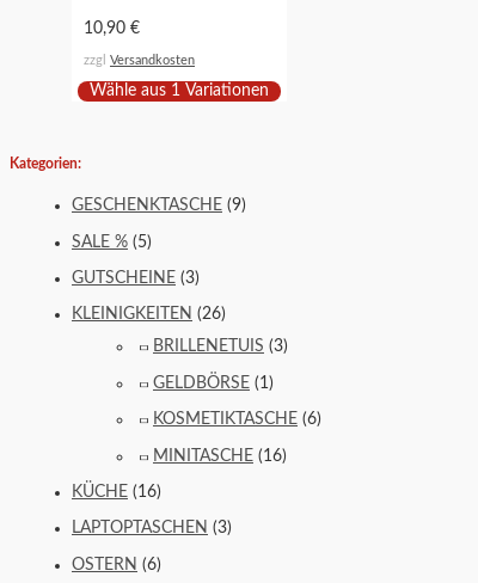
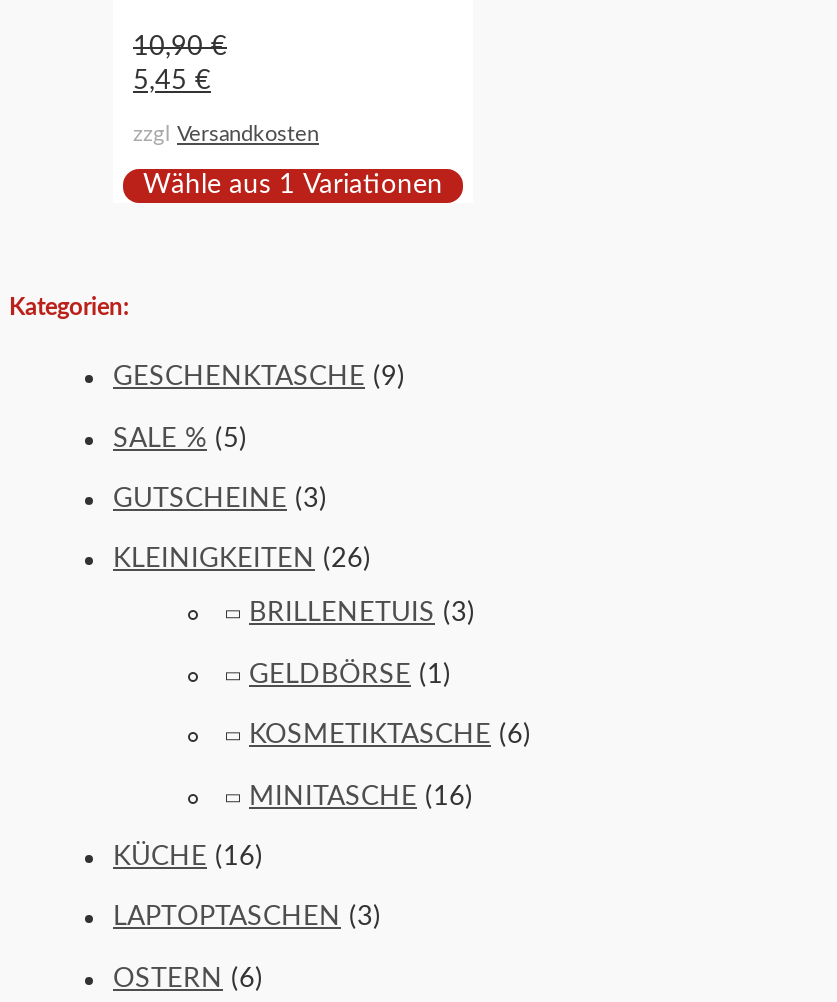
none -> [133,67,211,95] 5,45 €

